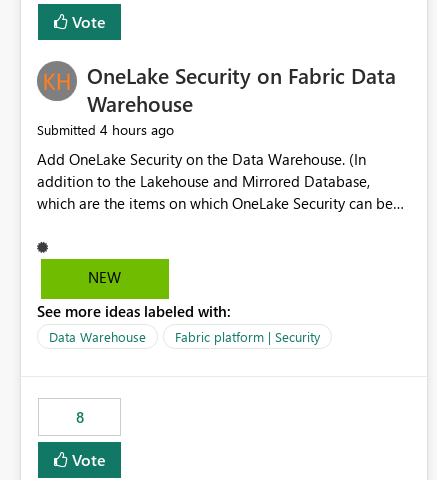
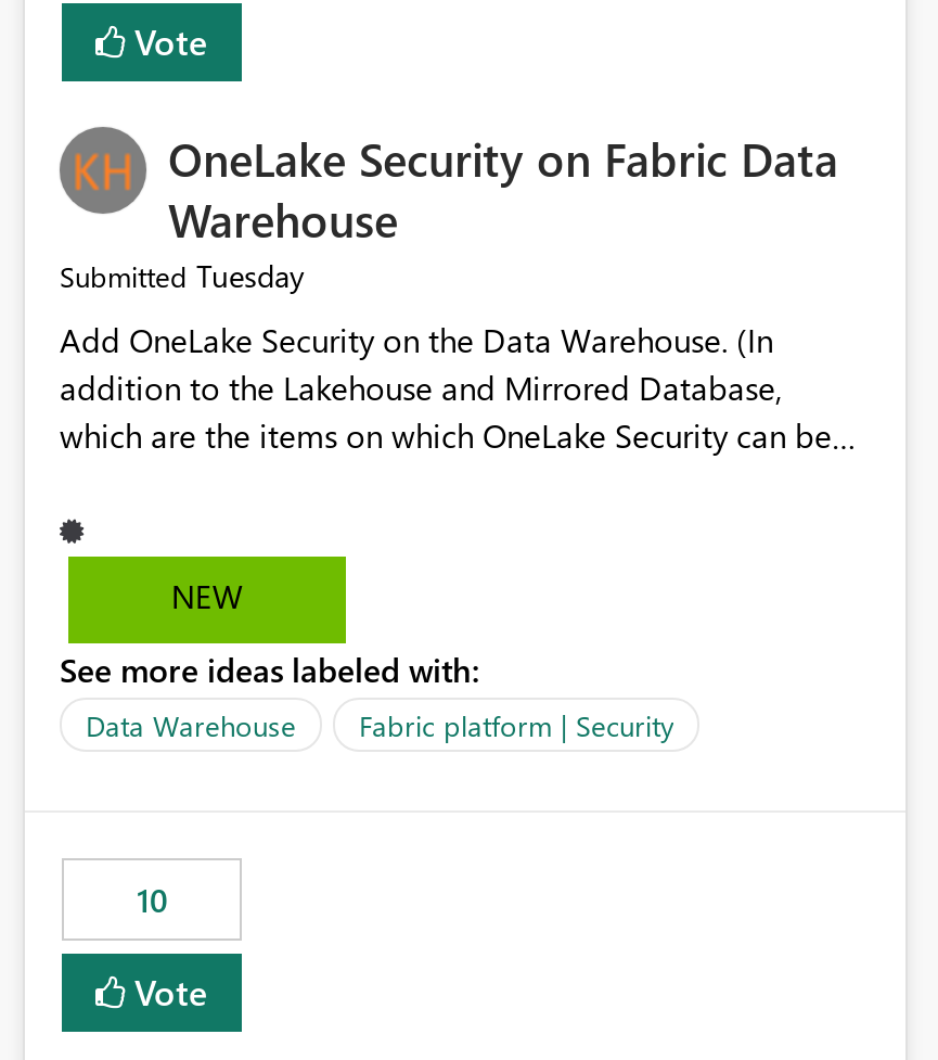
[37,120,174,139] Submitted 4 hours ago -> [60,256,305,297] Submitted Tuesday
[75,407,83,427] 8 -> [137,879,167,922] 10

